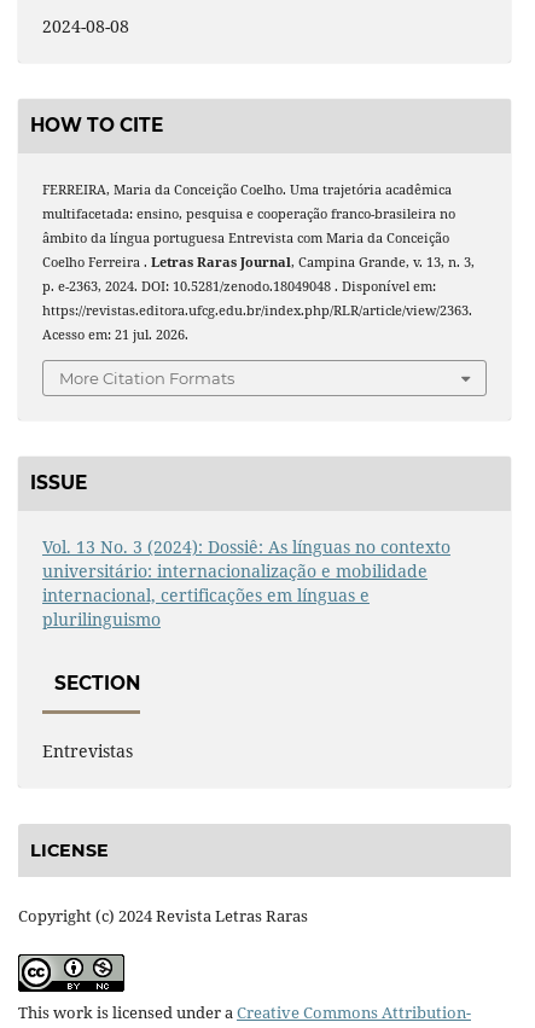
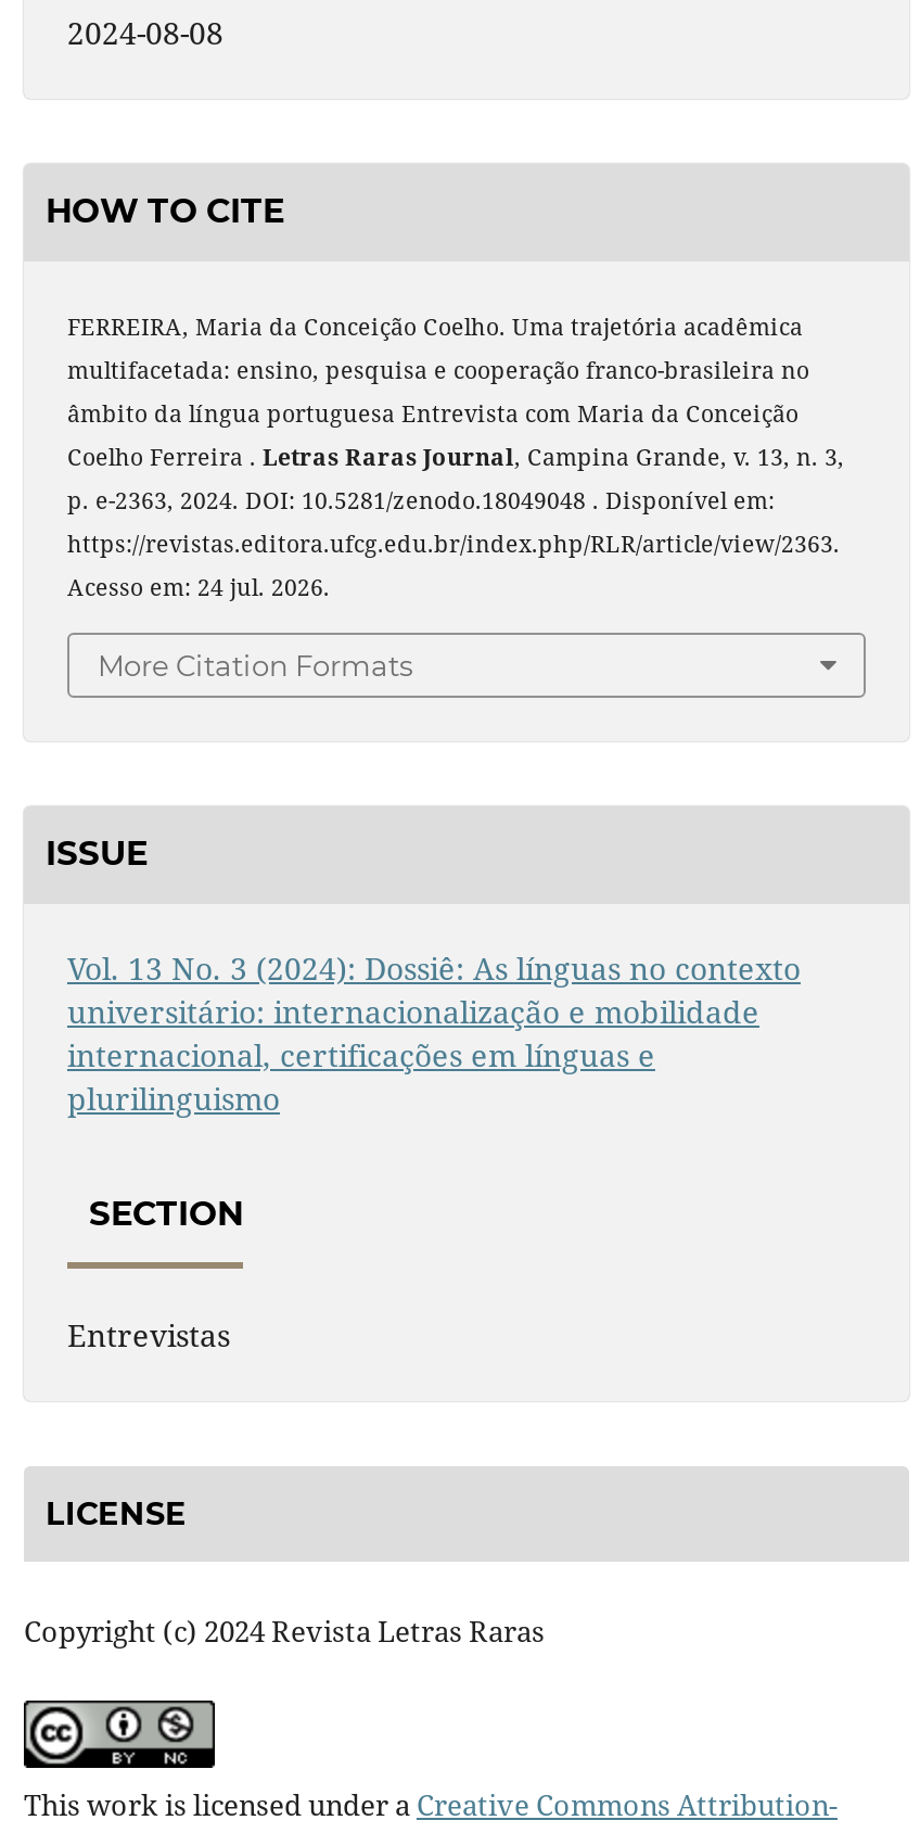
[42,326,188,343] Acesso em: 21 jul. 2026. -> [67,572,330,603] Acesso em: 24 jul. 2026.

